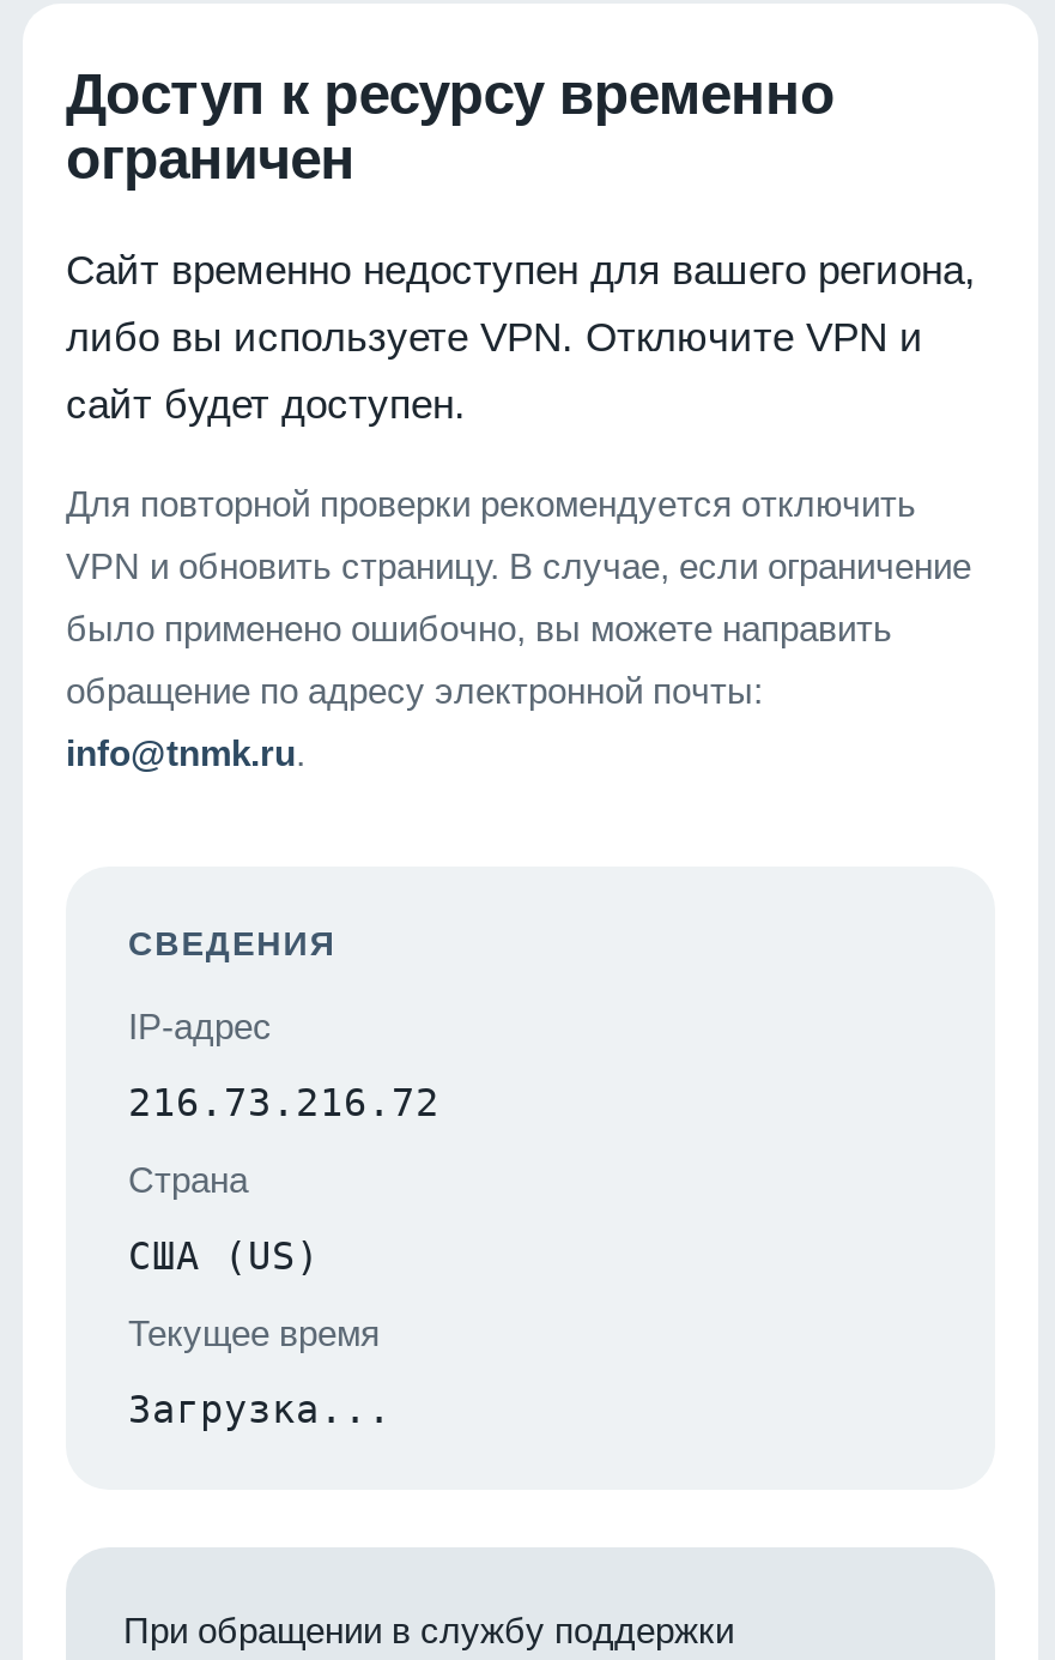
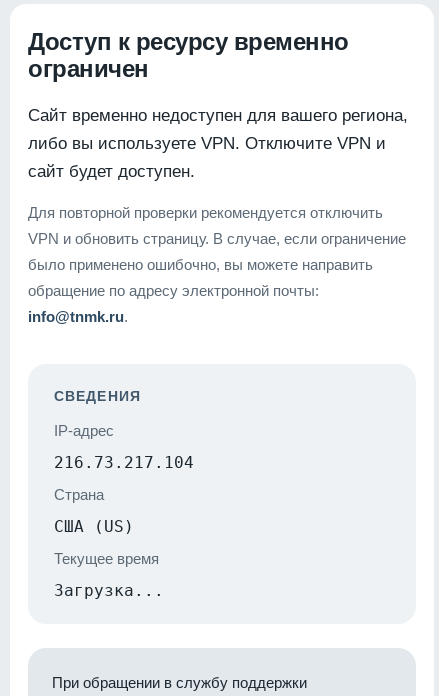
[128,1079,439,1124] 216.73.216.72 -> [54,452,194,471] 216.73.217.104

